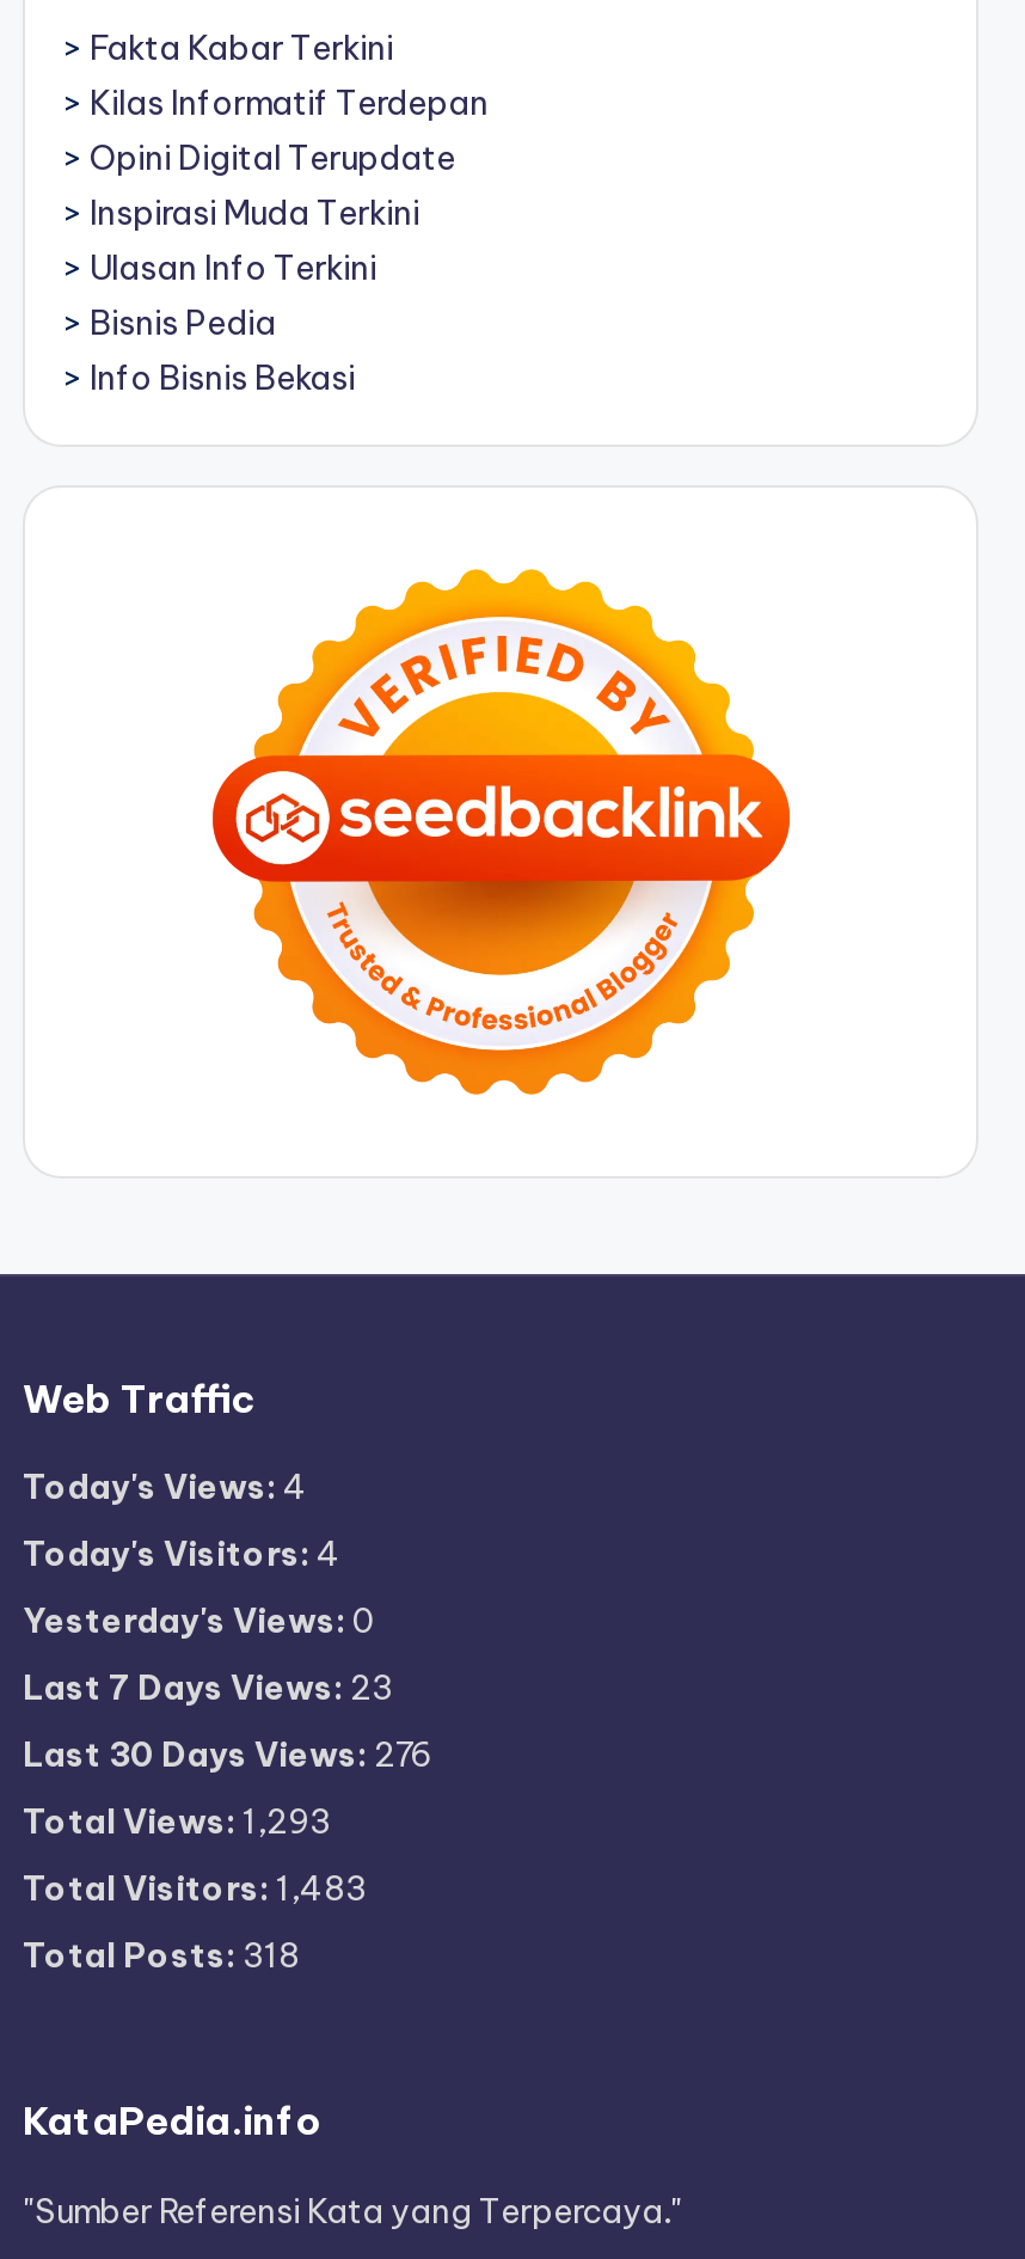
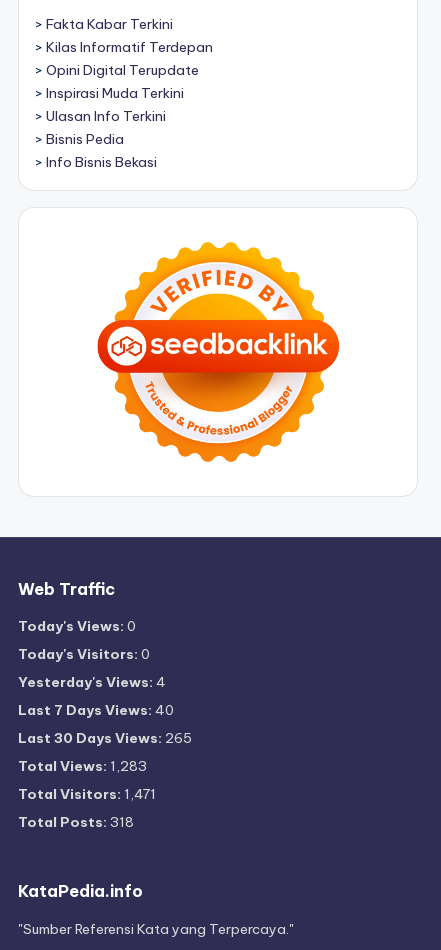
[23,1466,307,1509] Today's Views: 4 -> [18,617,136,635] Today's Views: 0
[23,1533,340,1576] Today's Visitors: 4 -> [18,645,150,663] Today's Visitors: 0
[23,1599,374,1642] Yesterday's Views: 0 -> [18,673,166,691] Yesterday's Views: 4
[23,1666,393,1709] Last 7 Days Views: 23 -> [18,701,174,719] Last 7 Days Views: 40
[23,1733,431,1776] Last 30 Days Views: 276 -> [18,729,192,747] Last 30 Days Views: 265
[23,1800,331,1843] Total Views: 1,293 -> [18,757,147,775] Total Views: 1,283
[23,1867,367,1910] Total Visitors: 1,483 -> [18,785,156,803] Total Visitors: 1,471

